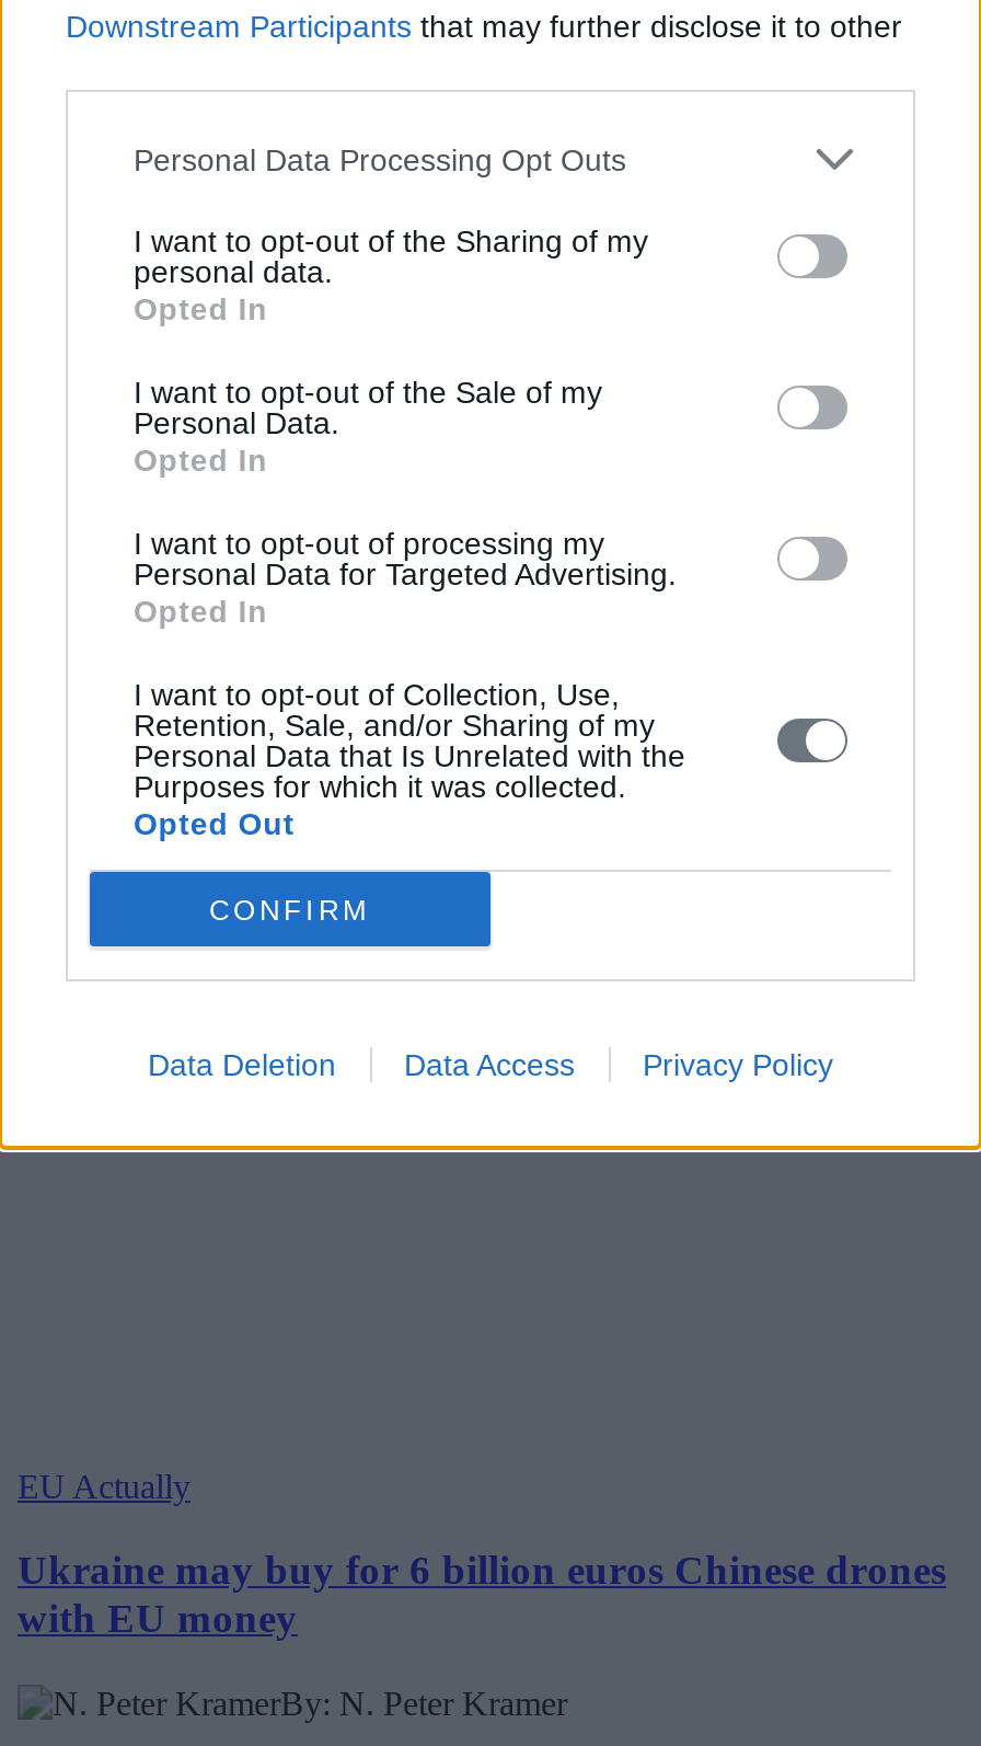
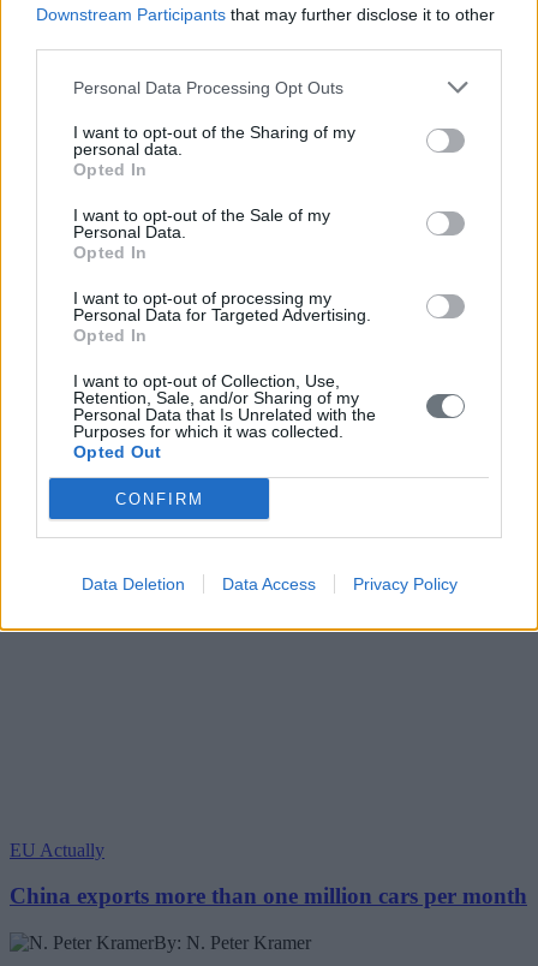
moved [18,1467,191,1504] -> [10,839,104,860]: EU Actually
[18,1548,946,1642] Ukraine may buy for 6 billion euros Chinese drones | with EU money -> [10,884,527,909] China exports more than one million cars per month

